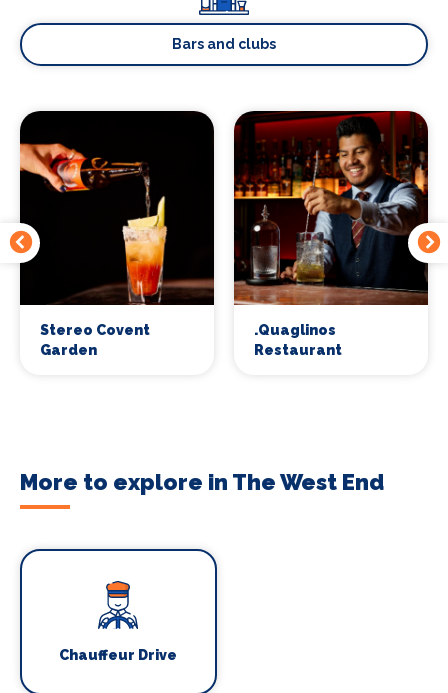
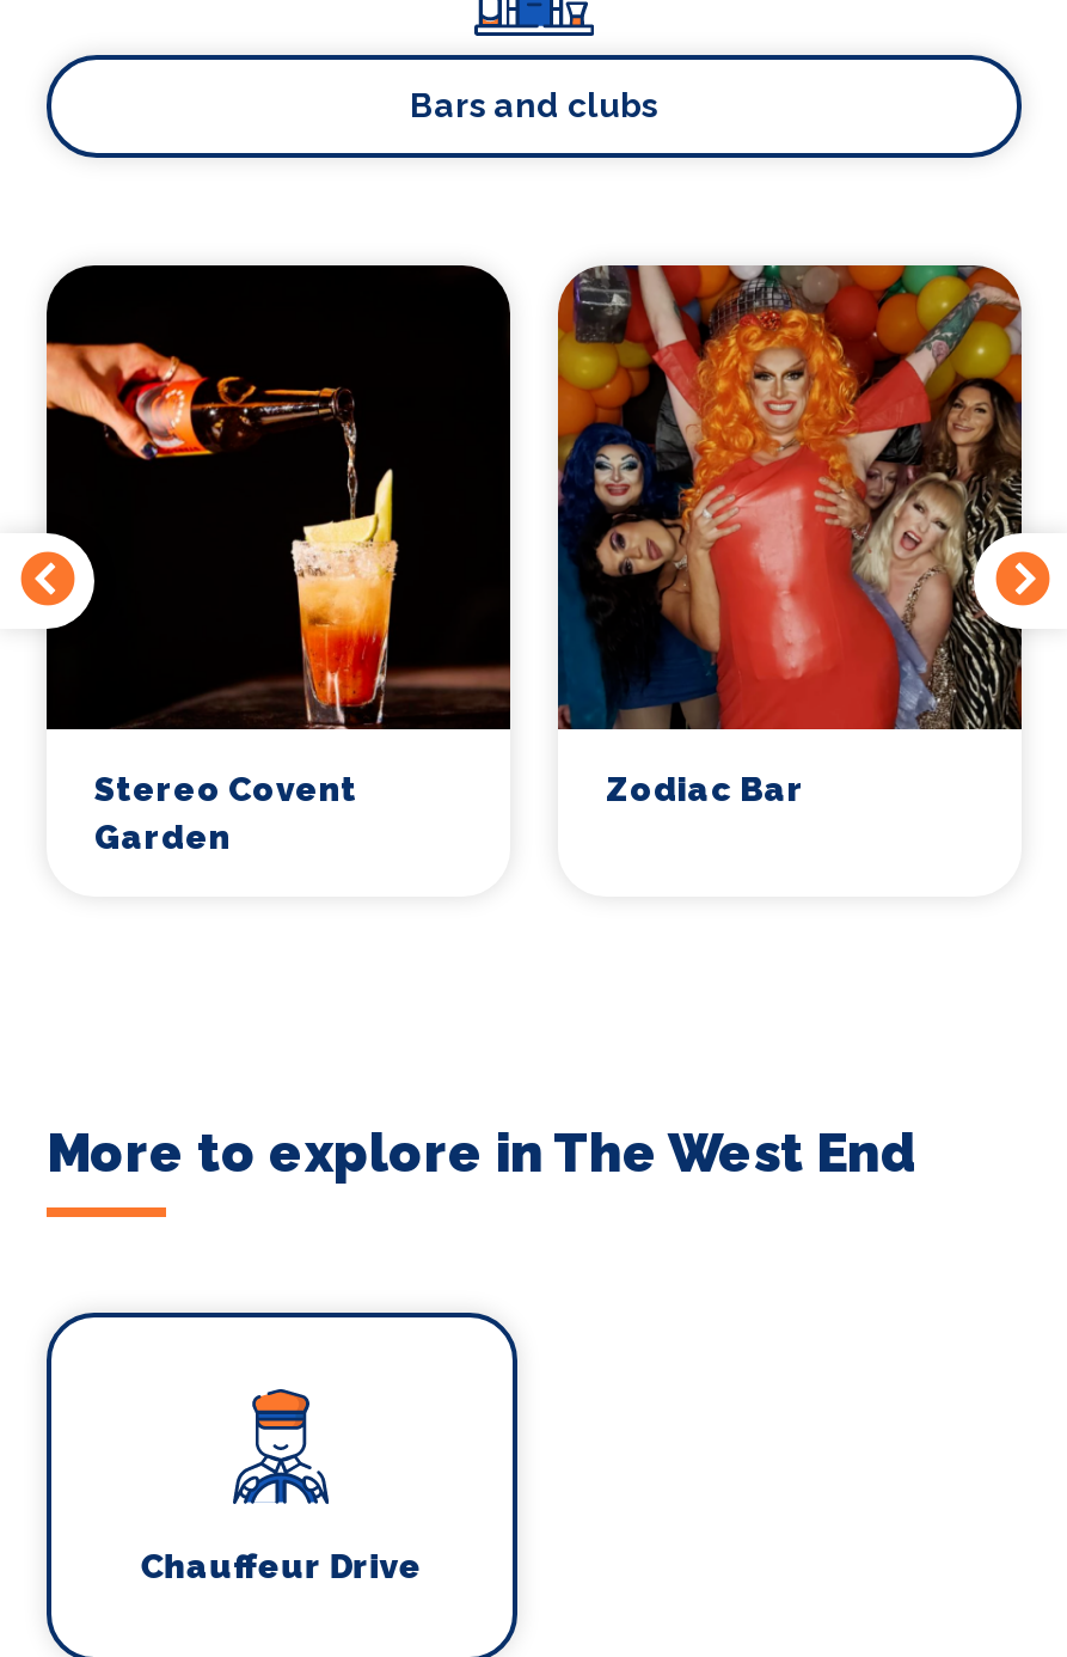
[233,110,429,358] [image] | .Quaglinos | Restaurant -> [556,263,1024,808] [image] | Zodiac Bar

